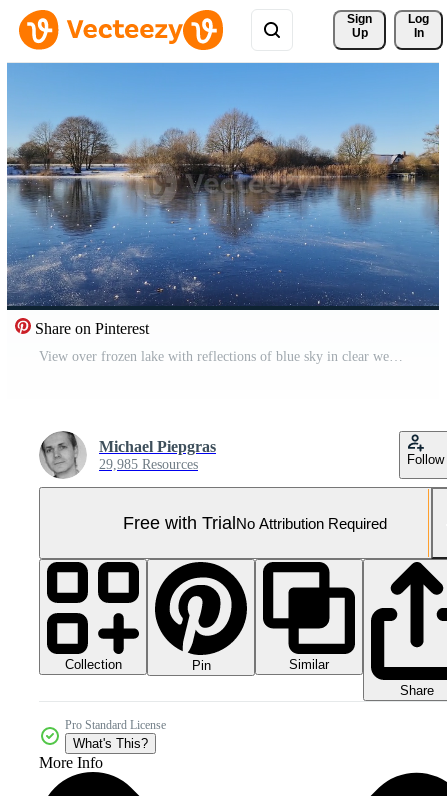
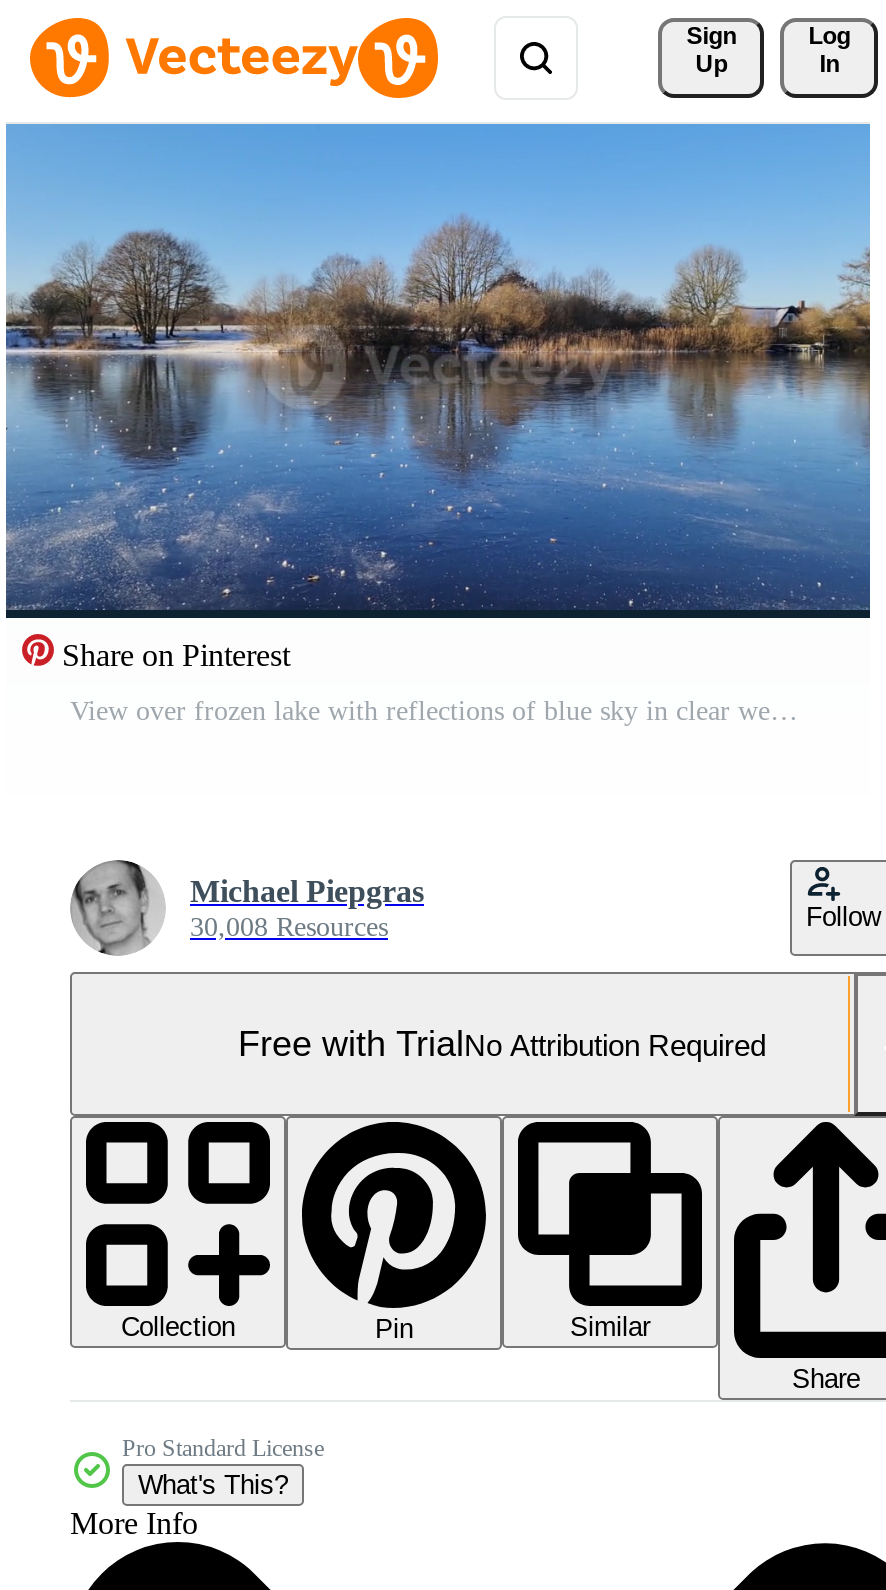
[99,457,198,472] 29,985 Resources -> [190,912,388,942] 30,008 Resources

